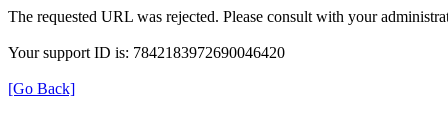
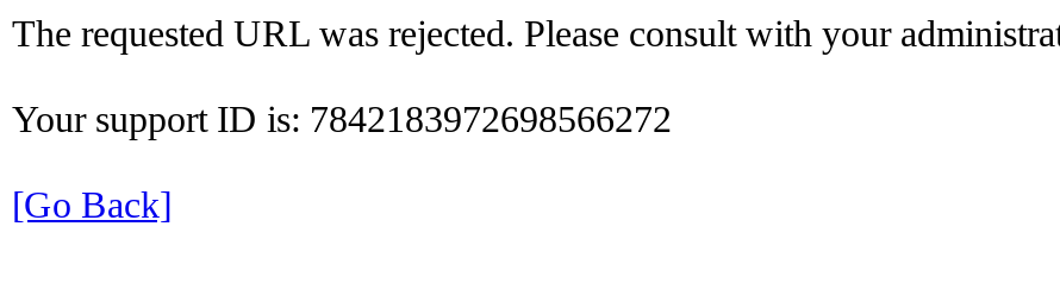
[8,44,285,61] Your support ID is: 7842183972690046420 -> [12,99,672,139] Your support ID is: 7842183972698566272

